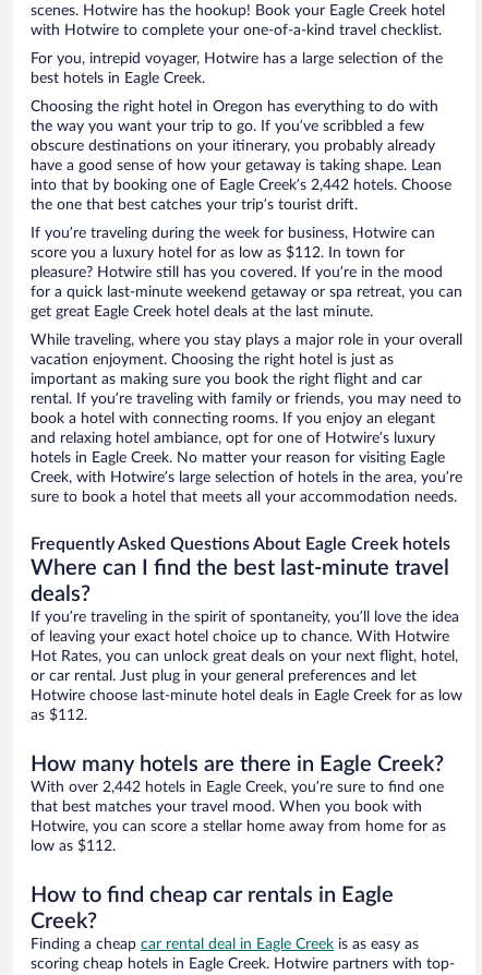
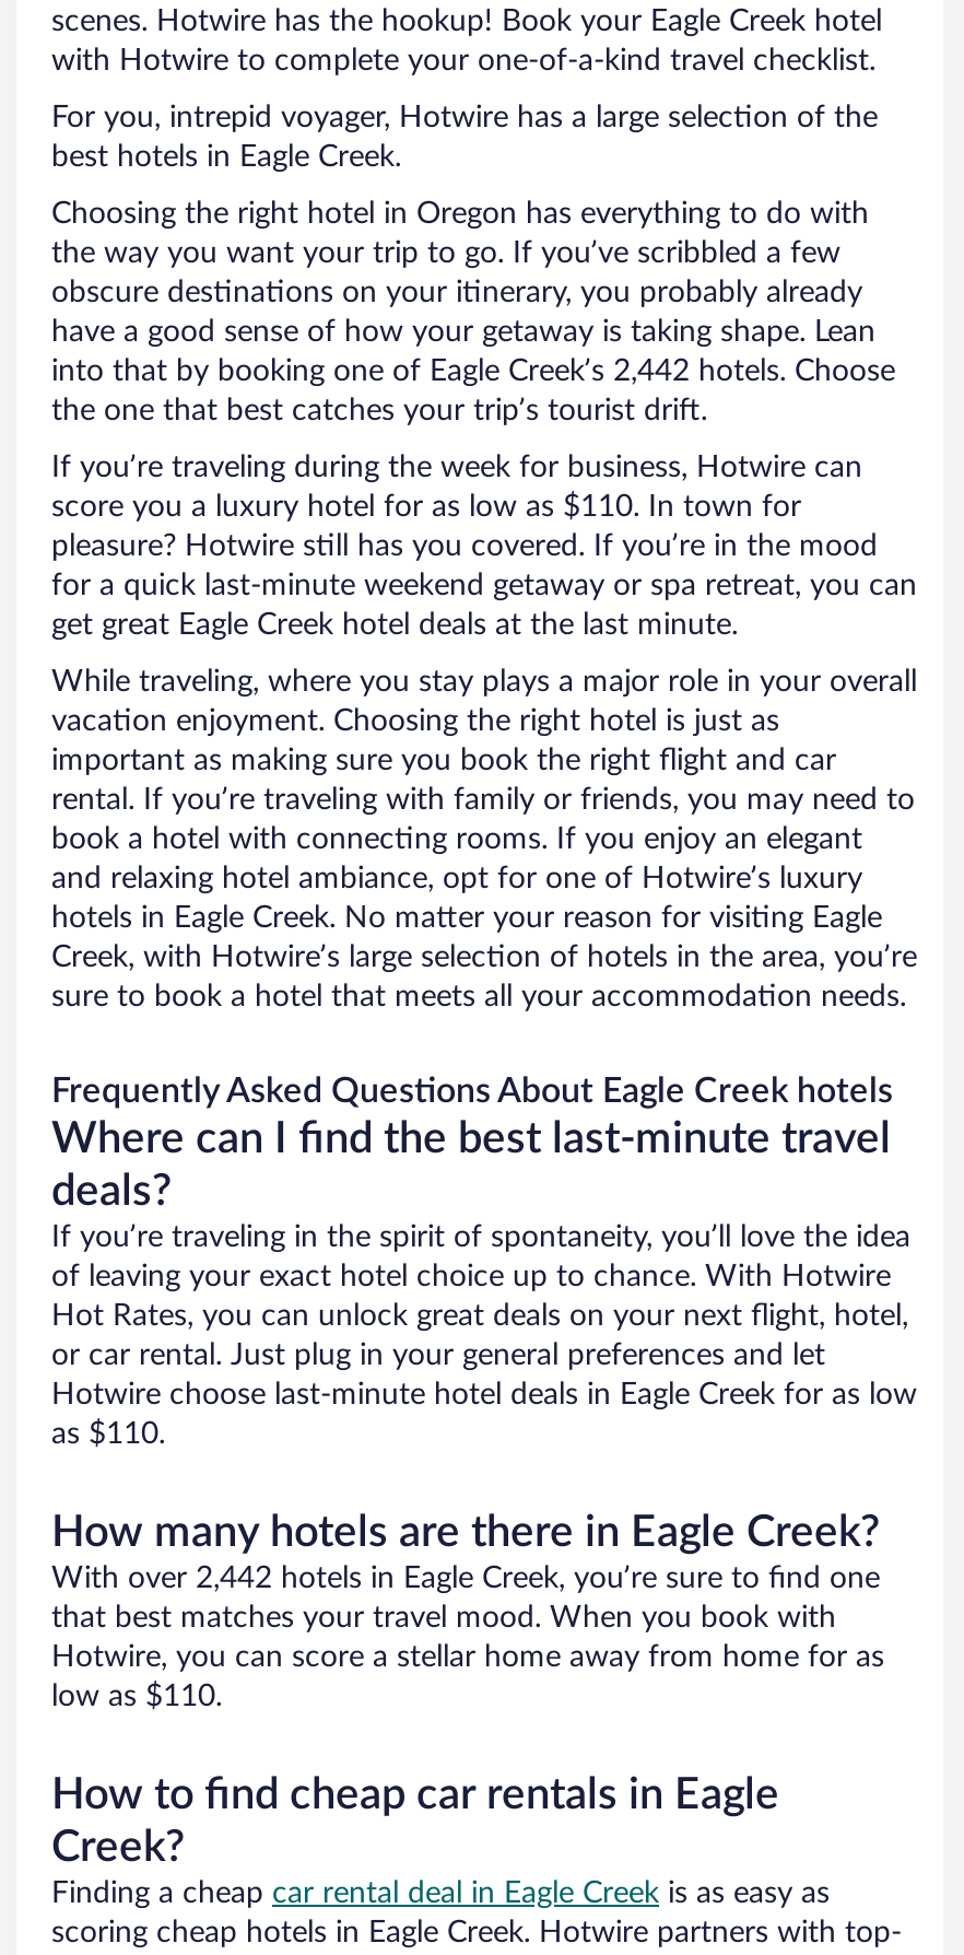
[31,246,405,261] score you a luxury hotel for as low as $112. In town for -> [51,492,801,523] score you a luxury hotel for as low as $110. In town for
[31,708,87,723] as $112. -> [51,1420,165,1450] as $110.
[31,839,116,854] low as $112. -> [51,1682,222,1713] low as $110.

